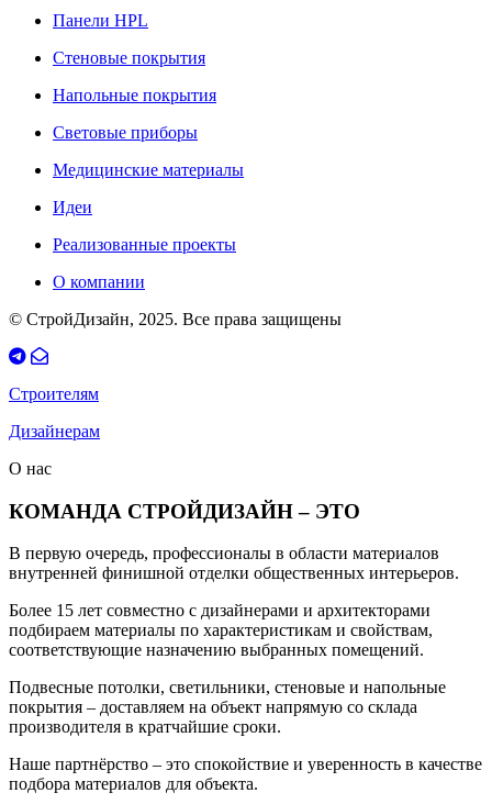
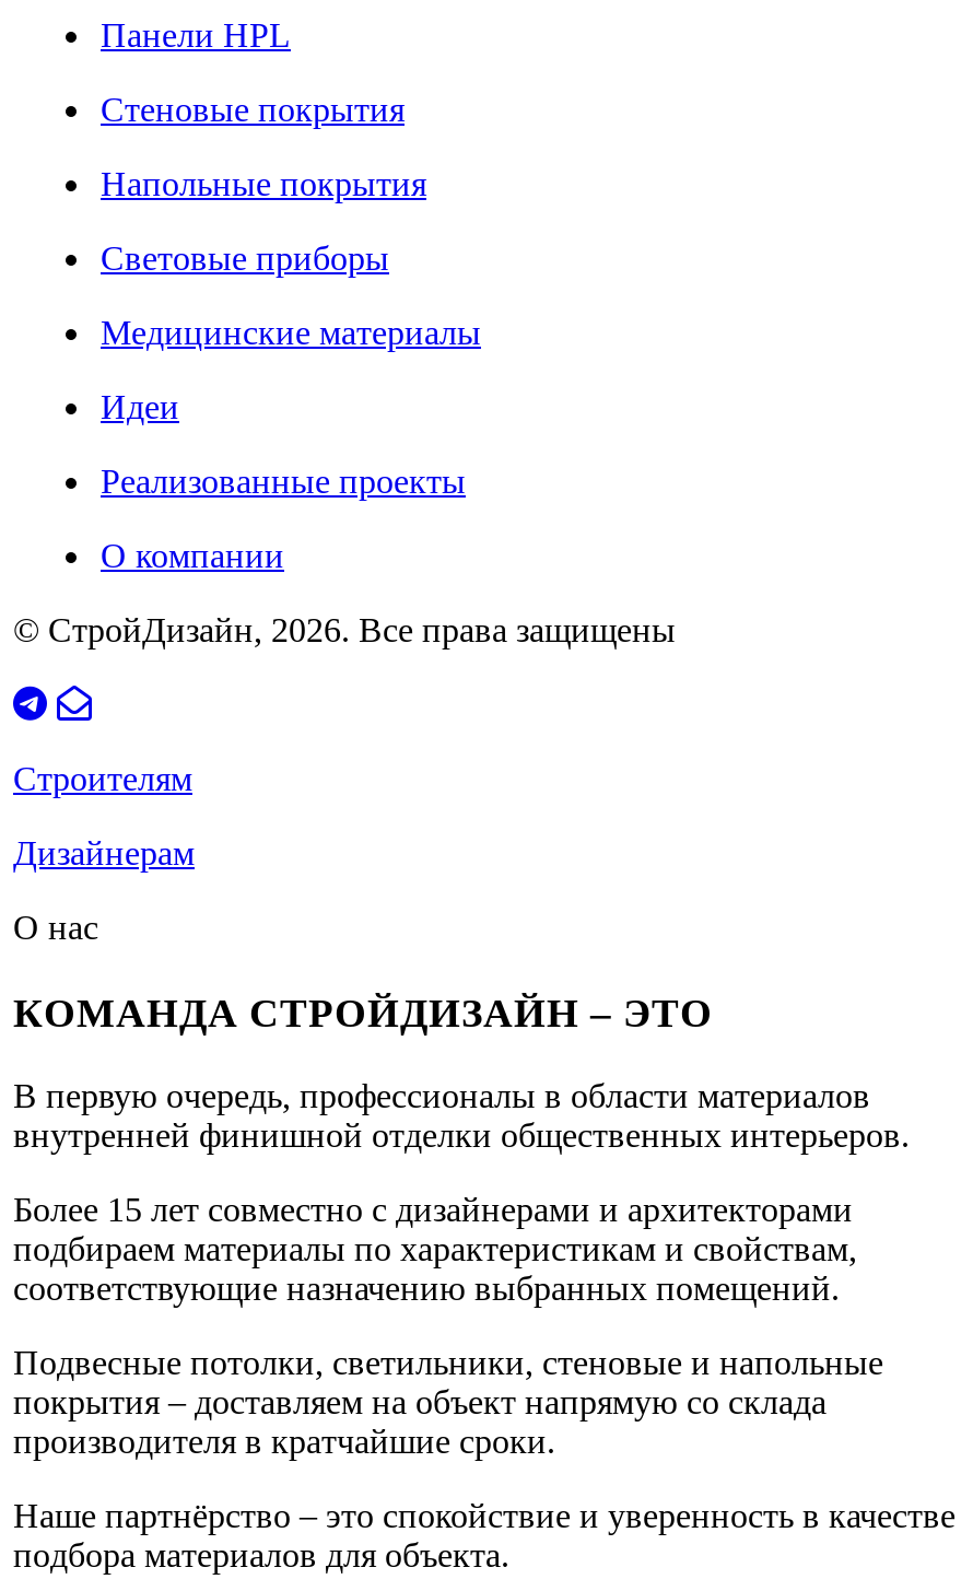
[9,310,342,328] © СтройДизайн, 2025. Все права защищены -> [13,611,676,648] © СтройДизайн, 2026. Все права защищены

